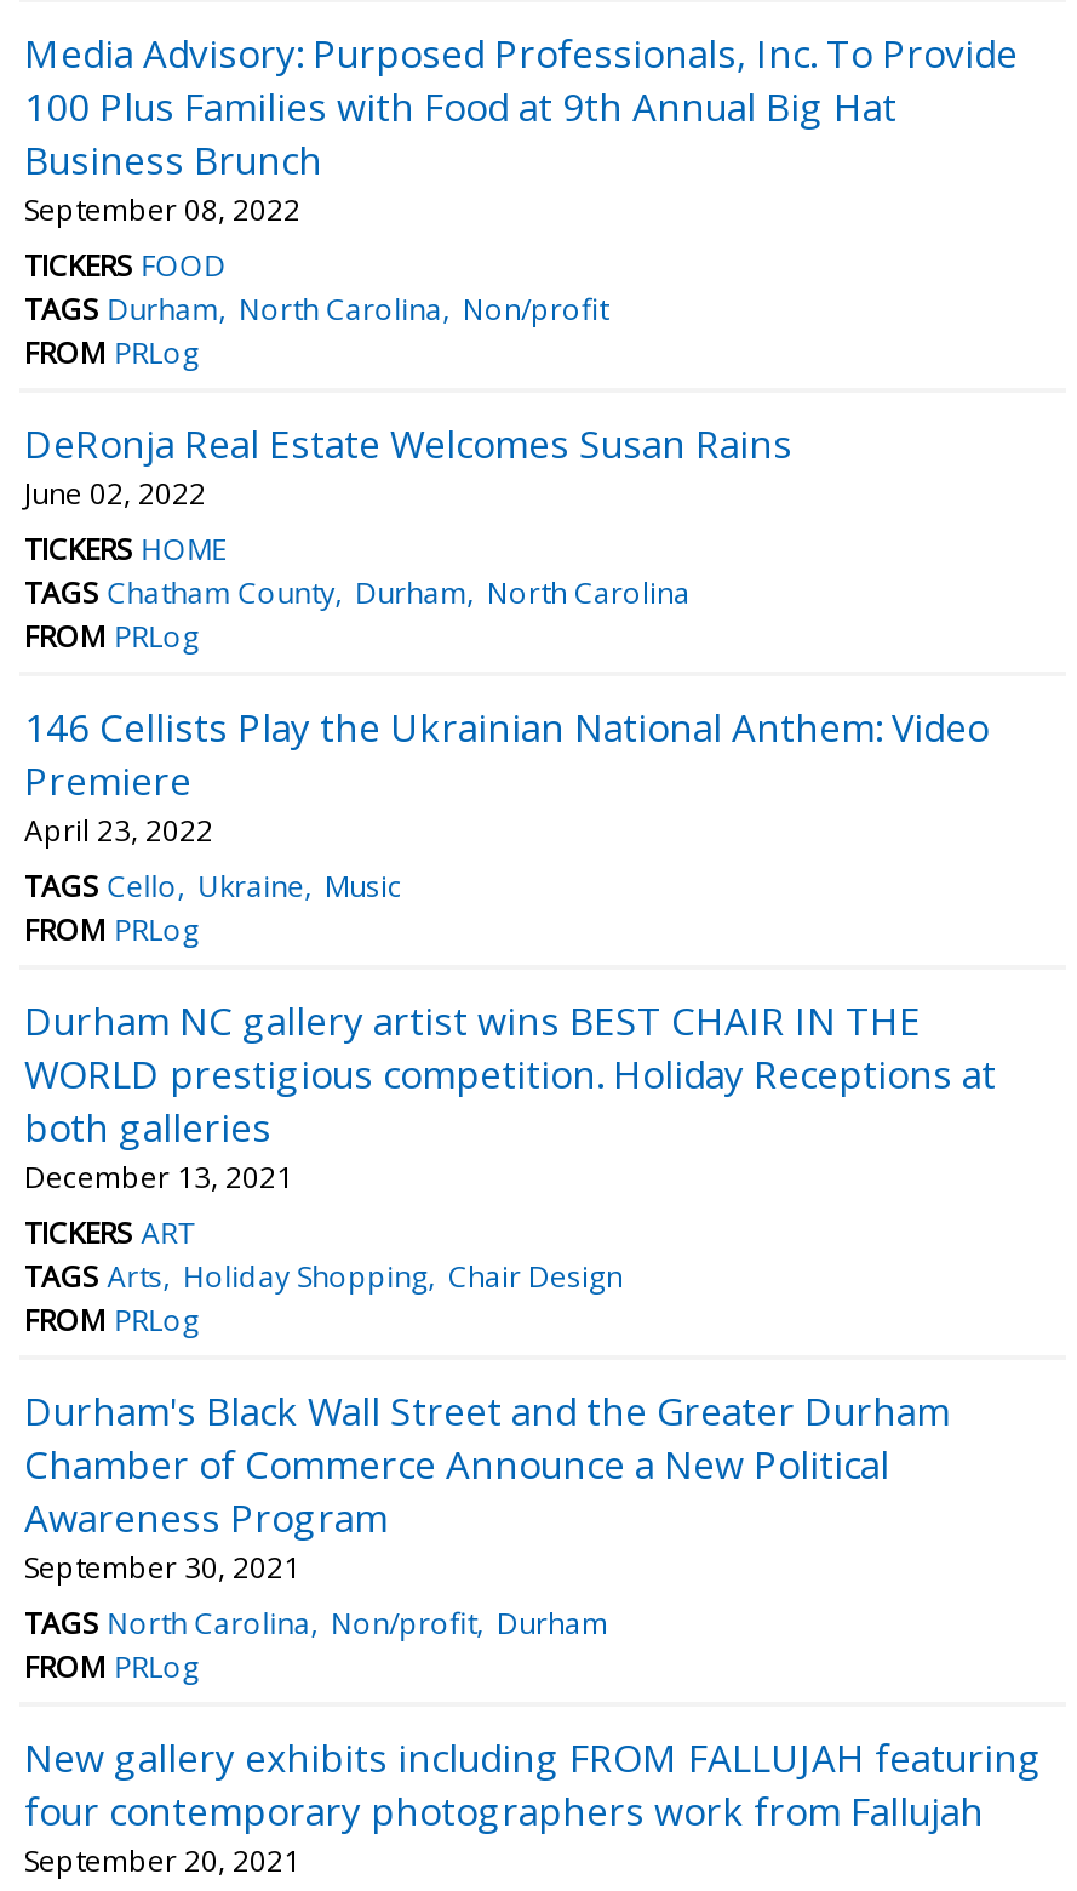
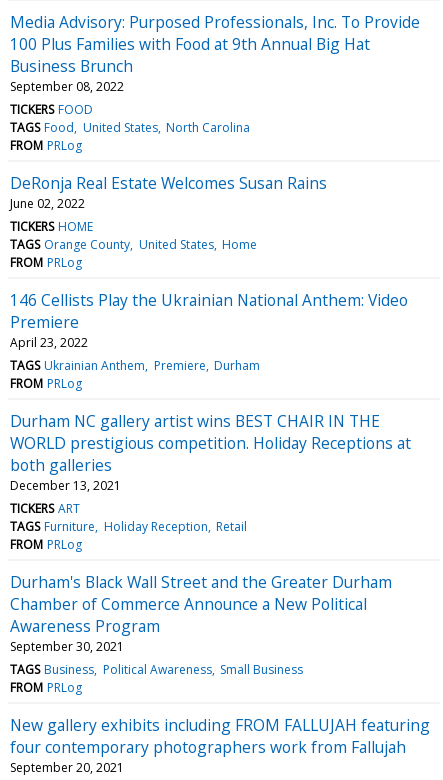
[24,288,608,329] TAGS Durham North Carolina Non/profit -> [10,119,250,136] TAGS Food United States North Carolina
[24,572,690,613] TAGS Chatham County Durham North Carolina -> [10,236,257,253] TAGS Orange County United States Home
[24,865,402,906] TAGS Cello Ukraine Music -> [10,357,260,374] TAGS Ukrainian Anthem Premiere Durham
[24,1256,622,1297] TAGS Arts Holiday Shopping Chair Design -> [10,518,247,535] TAGS Furniture Holiday Reception Retail
[24,1602,608,1643] TAGS North Carolina Non/profit Durham -> [10,661,303,678] TAGS Business Political Awareness Small Business

